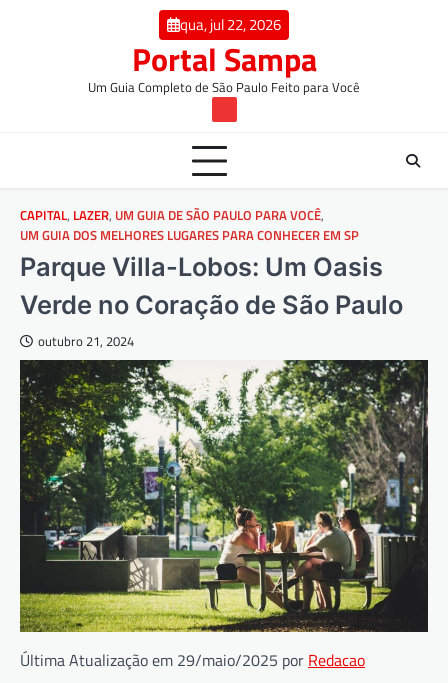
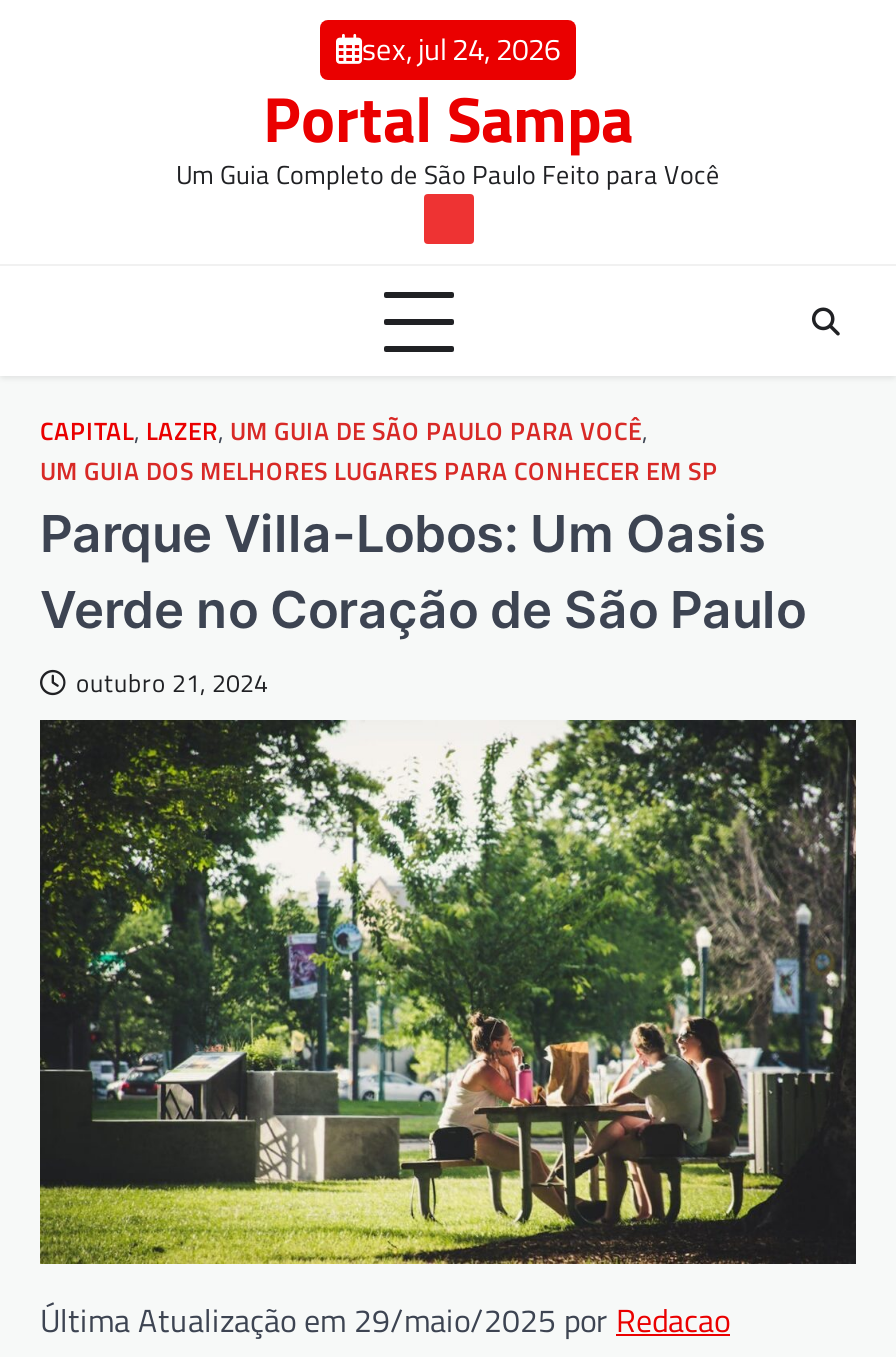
[180,13,281,36] qua, jul 22, 2026 -> [362,26,560,72] sex, jul 24, 2026

